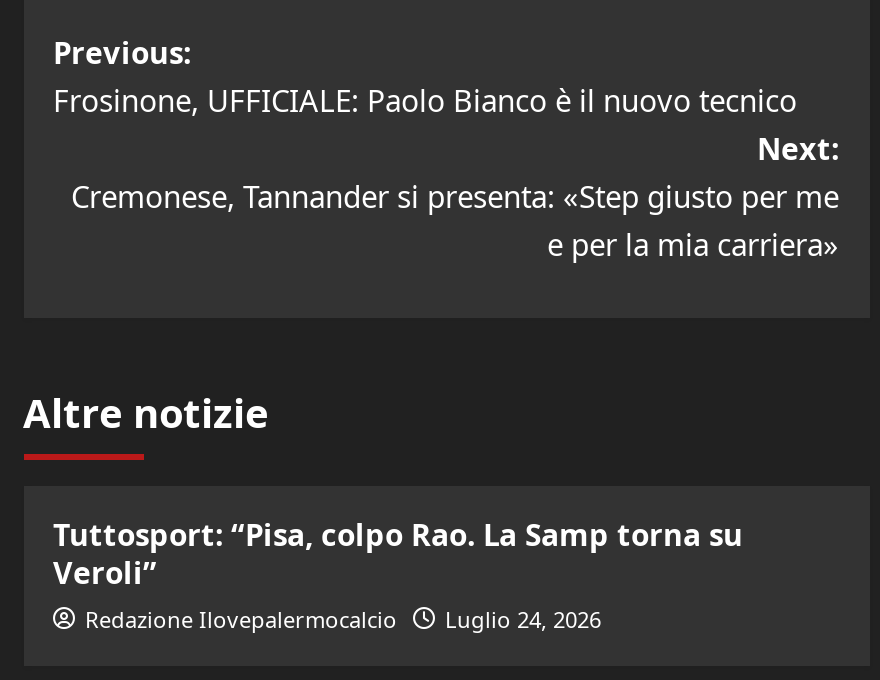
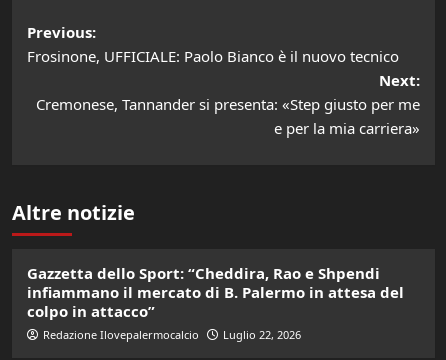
[53,514,743,592] Tuttosport: “Pisa, colpo Rao. La Samp torna su | Veroli” -> [26,263,403,321] Gazzetta dello Sport: “Cheddira, Rao e Shpendi | infiammano il mercato di B. Palermo in attesa del | colpo in attacco”
[85,604,601,634] Redazione Ilovepalermocalcio Luglio 24, 2026 -> [42,327,300,342] Redazione Ilovepalermocalcio Luglio 22, 2026

